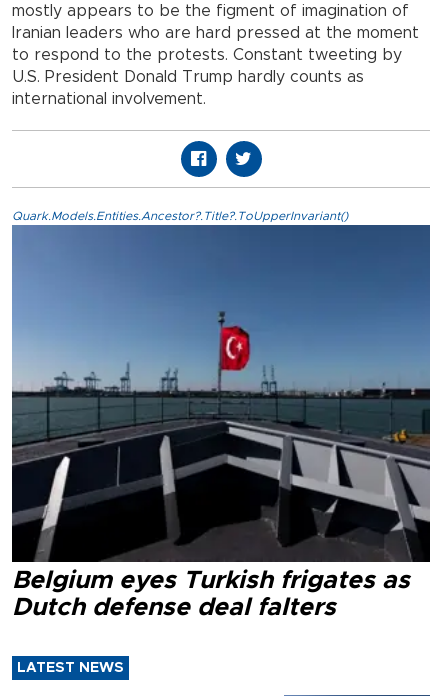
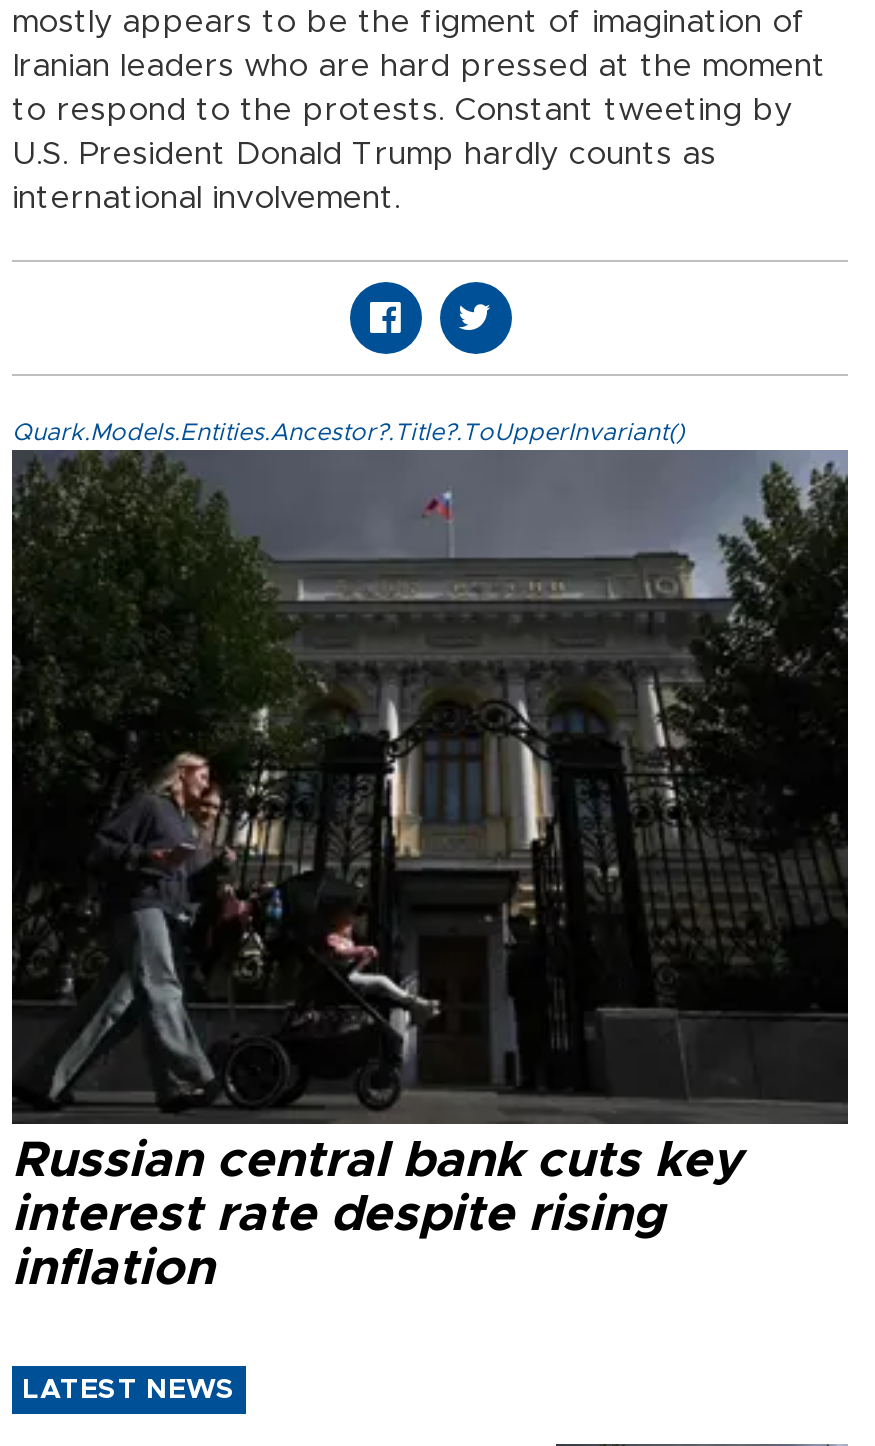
[11,225,431,620] [image] | Belgium eyes Turkish frigates as | Dutch defense deal falters -> [10,450,850,1295] [image] | Russian central bank cuts key | interest rate despite rising | inflation

